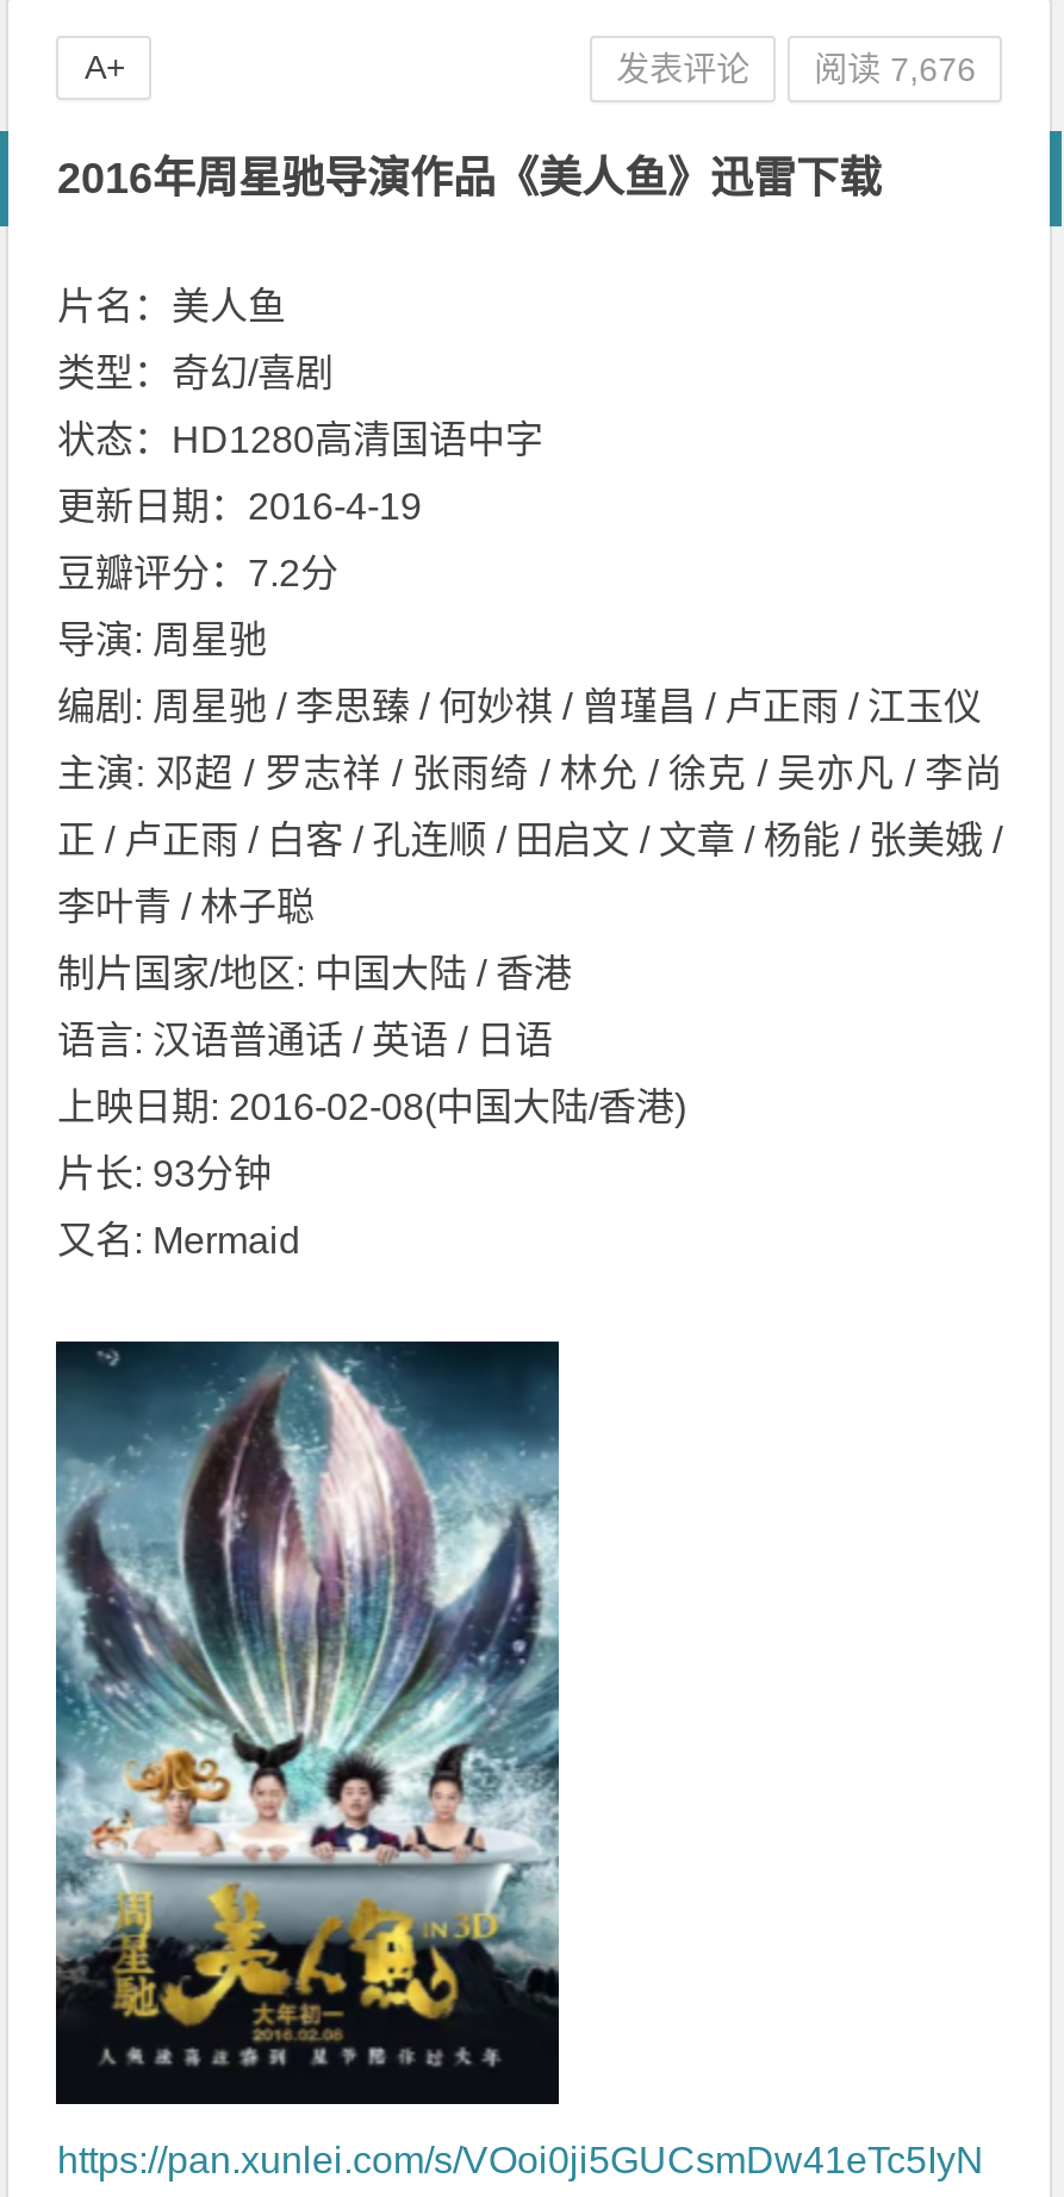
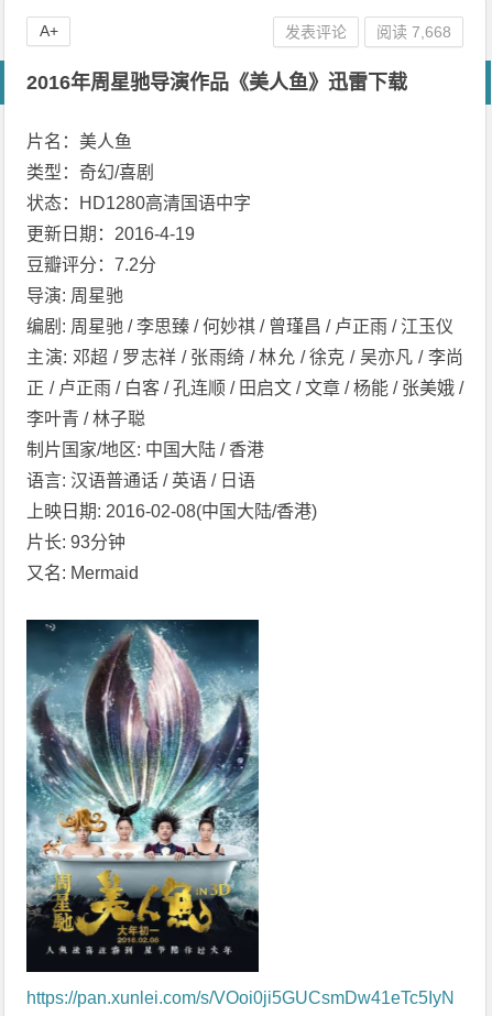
[616,50,976,88] 发表评论 阅读 7,676 -> [285,23,451,41] 发表评论 阅读 7,668

